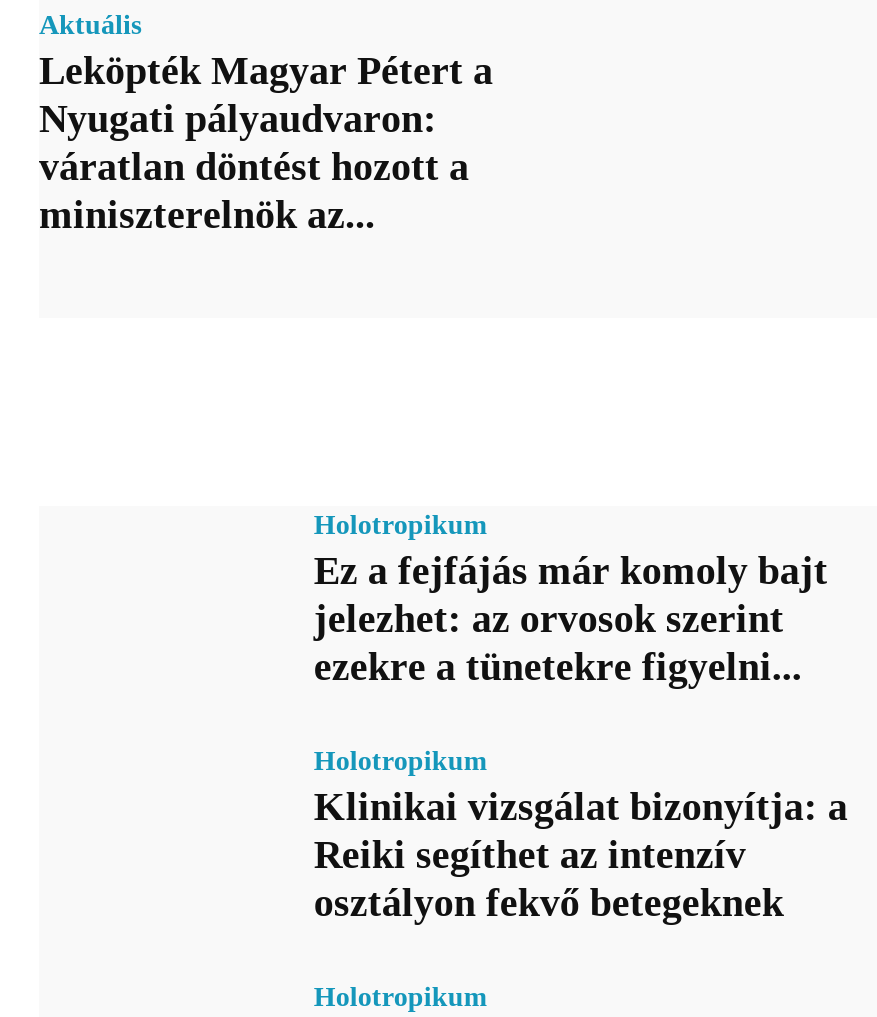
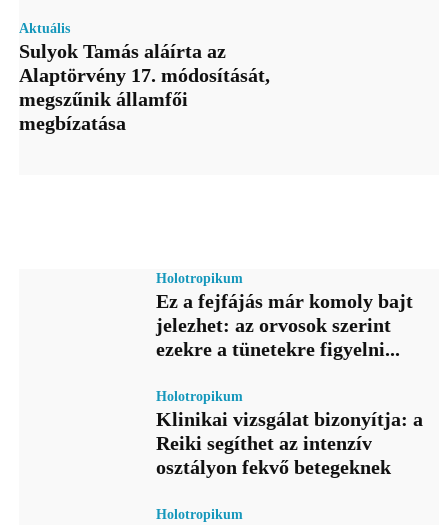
[39,47,493,235] Leköpték Magyar Pétert a | Nyugati pályaudvaron: | váratlan döntést hozott a | miniszterelnök az... -> [19,40,270,134] Sulyok Tamás aláírta az | Alaptörvény 17. módosítását, | megszűnik államfői | megbízatása

